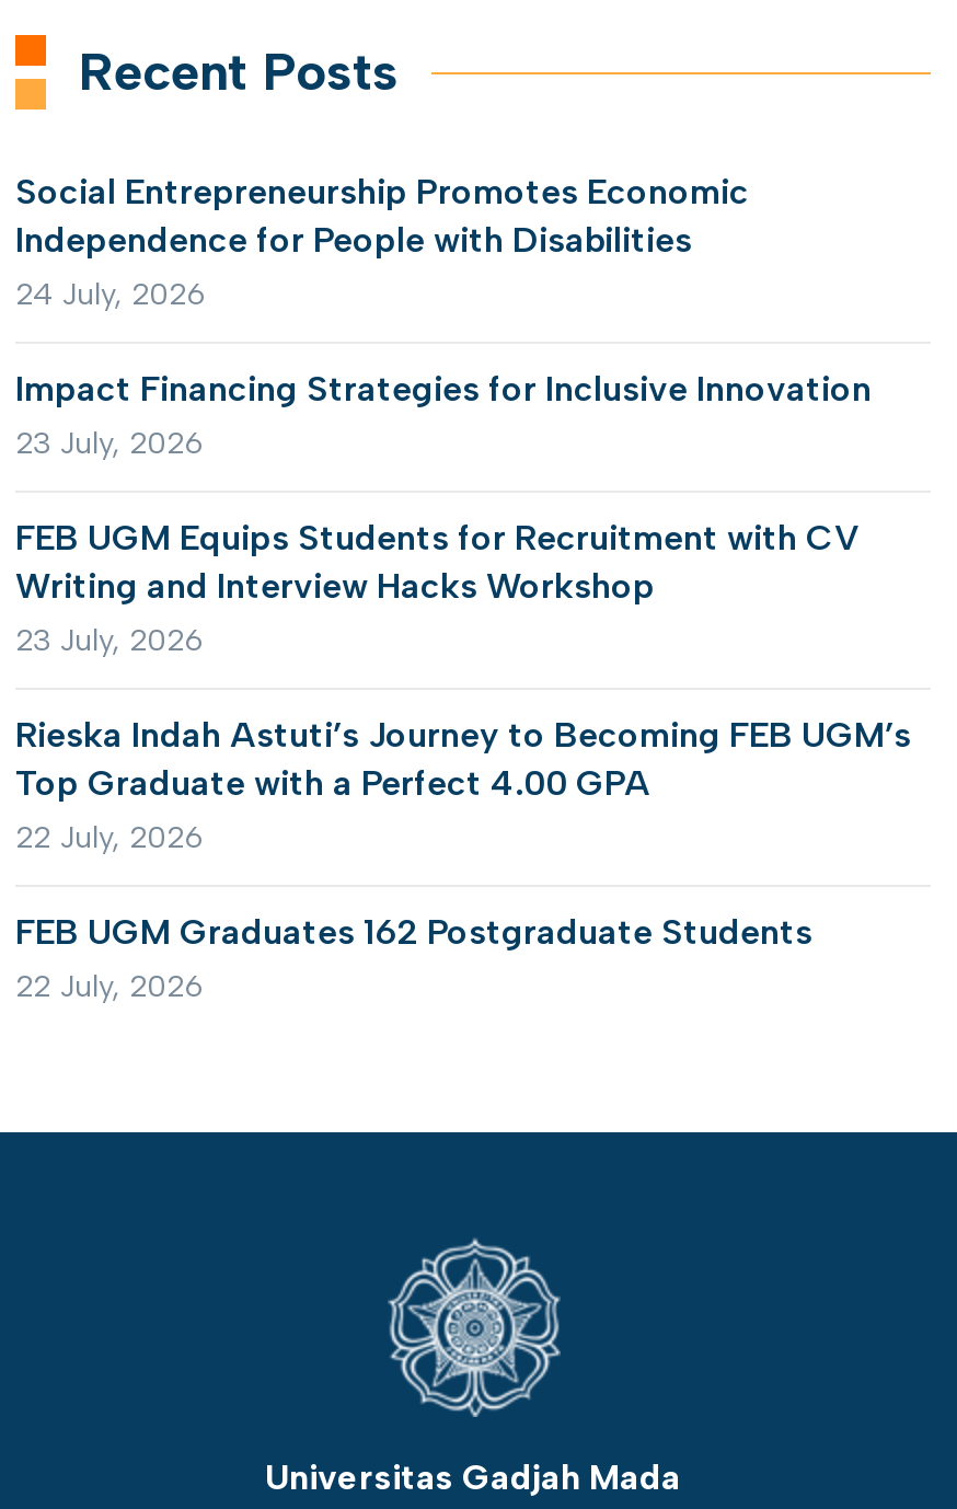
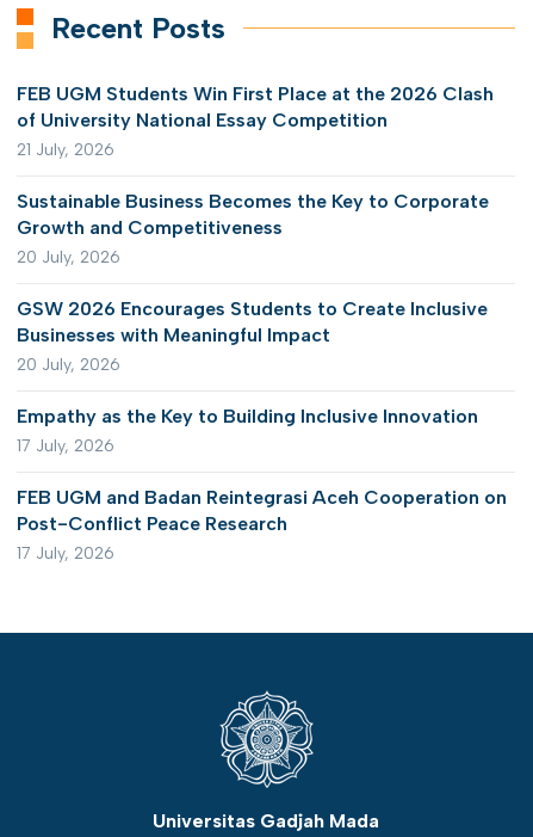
[15,172,749,314] Social Entrepreneurship Promotes Economic | Independence for People with Disabilities | 24 July, 2026 -> [17,82,494,159] FEB UGM Students Win First Place at the 2026 Clash | of University National Essay Competition | 21 July, 2026
[15,369,872,463] Impact Financing Strategies for Inclusive Innovation | 23 July, 2026 -> [17,189,489,267] Sustainable Business Becomes the Key to Corporate | Growth and Competitiveness | 20 July, 2026
[15,518,858,660] FEB UGM Equips Students for Recruitment with CV | Writing and Interview Hacks Workshop | 23 July, 2026 -> [17,297,488,374] GSW 2026 Encourages Students to Create Inclusive | Businesses with Meaningful Impact | 20 July, 2026
[15,715,911,857] Rieska Indah Astuti’s Journey to Becoming FEB UGM’s | Top Graduate with a Perfect 4.00 GPA | 22 July, 2026 -> [17,404,478,456] Empathy as the Key to Building Inclusive Innovation | 17 July, 2026
[15,912,812,1006] FEB UGM Graduates 162 Postgraduate Students | 22 July, 2026 -> [17,485,507,563] FEB UGM and Badan Reintegrasi Aceh Cooperation on | Post-Conflict Peace Research | 17 July, 2026

